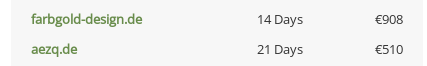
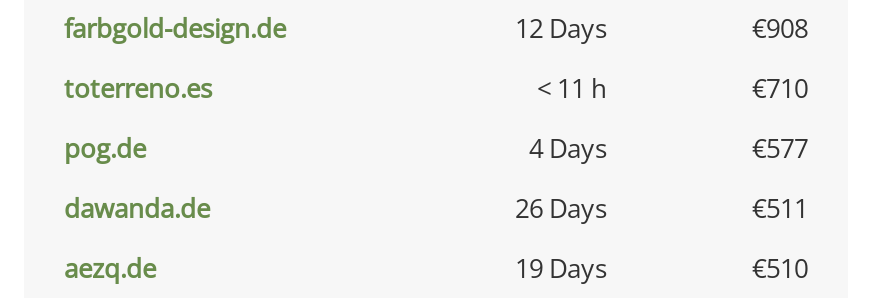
[256,9,302,27] 14 Days -> [515,9,607,45] 12 Days
none -> [64,69,808,225] toterreno.es | < 11 h | €710 | pog.de | 4 Days | €577 | dawanda.de | 26 Days | €511
[256,39,302,57] 21 Days -> [515,249,607,285] 19 Days

